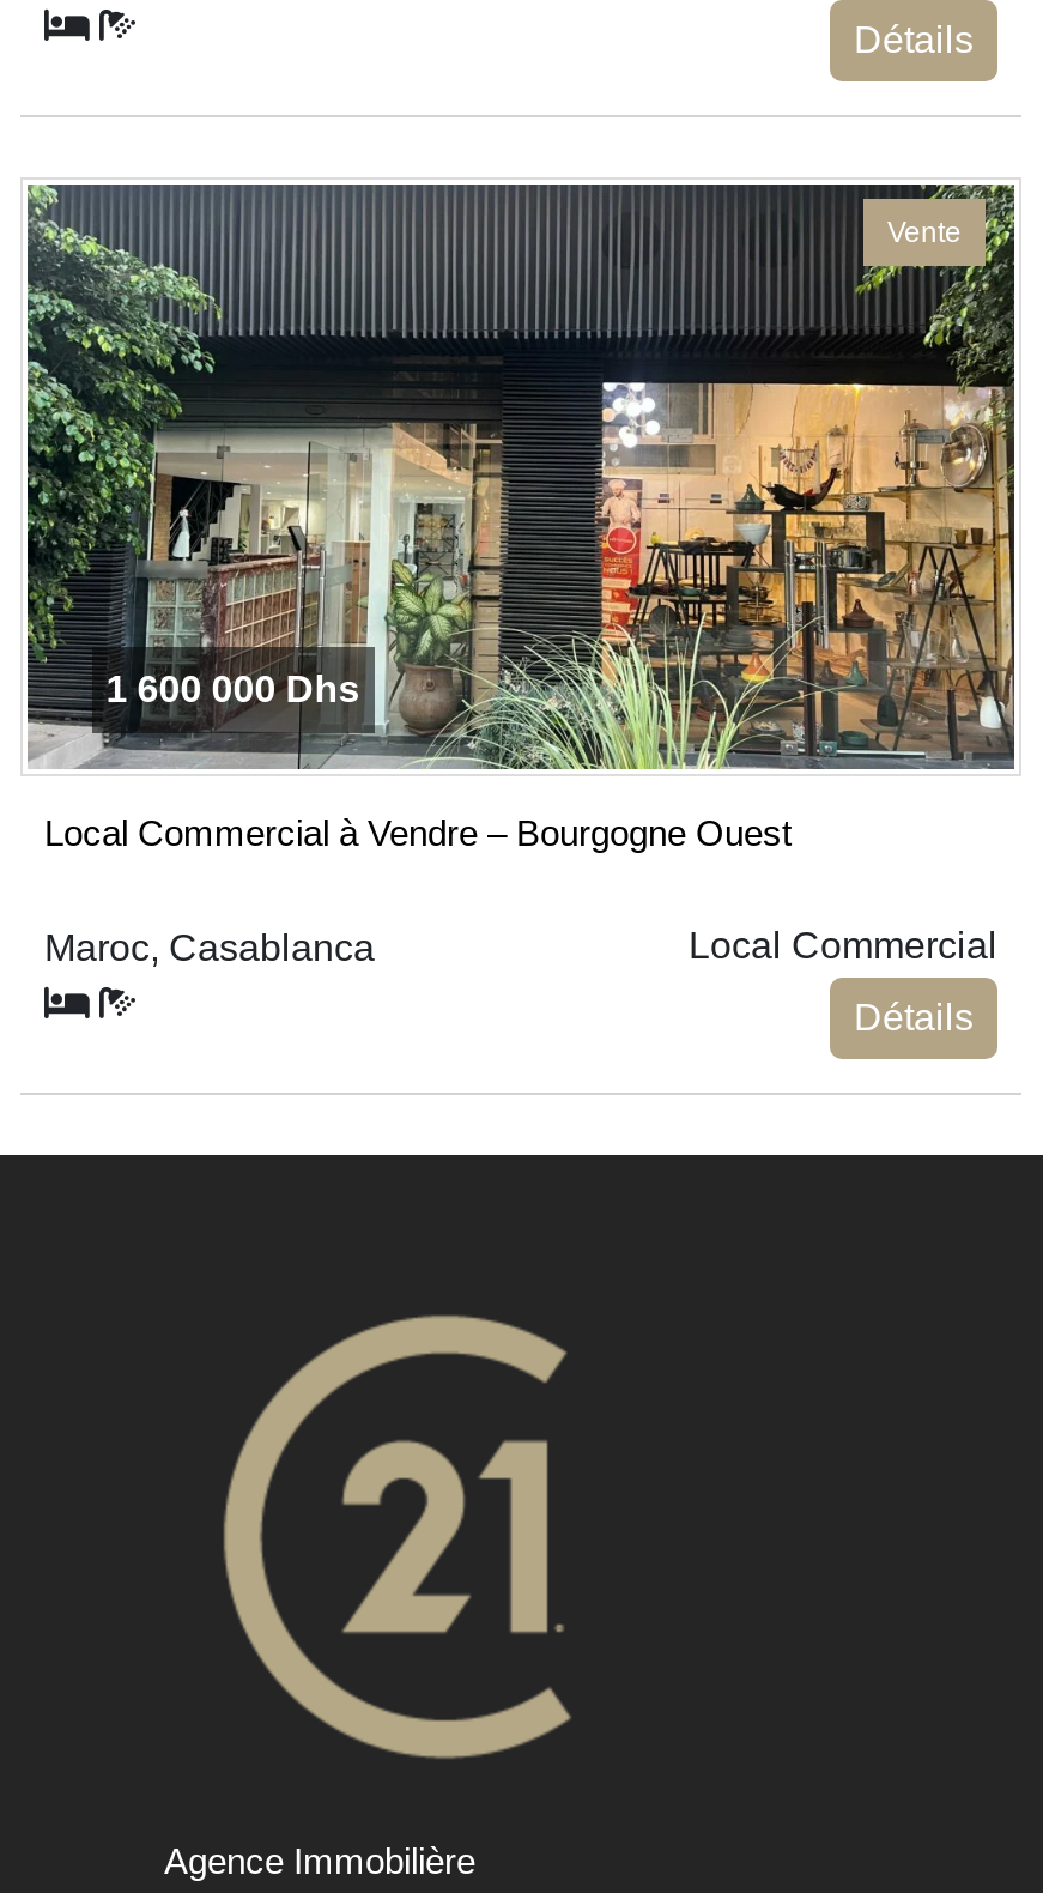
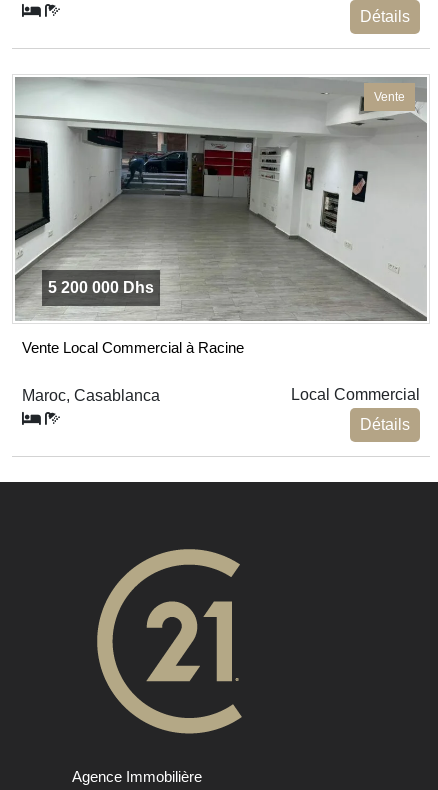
[25,185,1017,769] [image] | 1 600 000 Dhs -> [14,77,427,321] [image] | 5 200 000 Dhs
[44,813,792,854] Local Commercial à Vendre – Bourgogne Ouest -> [22,339,244,356] Vente Local Commercial à Racine

